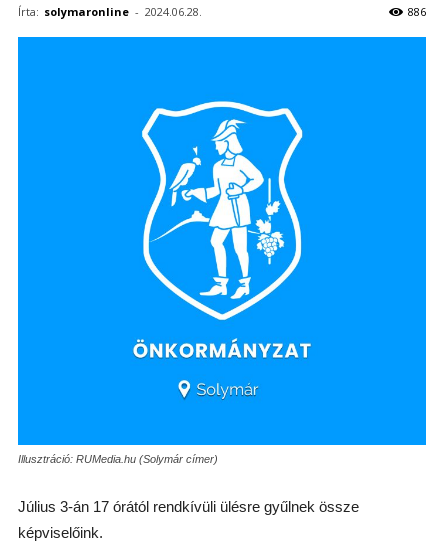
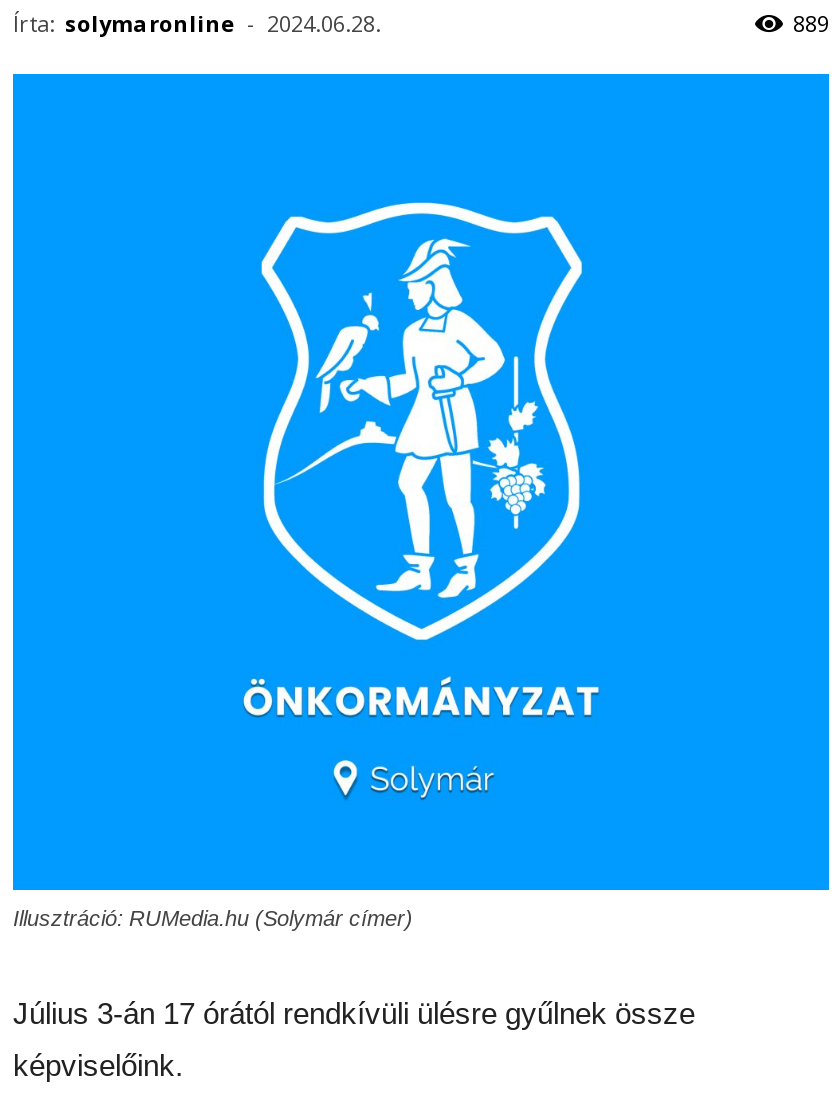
[408,4,426,19] 886 -> [793,8,829,38] 889

